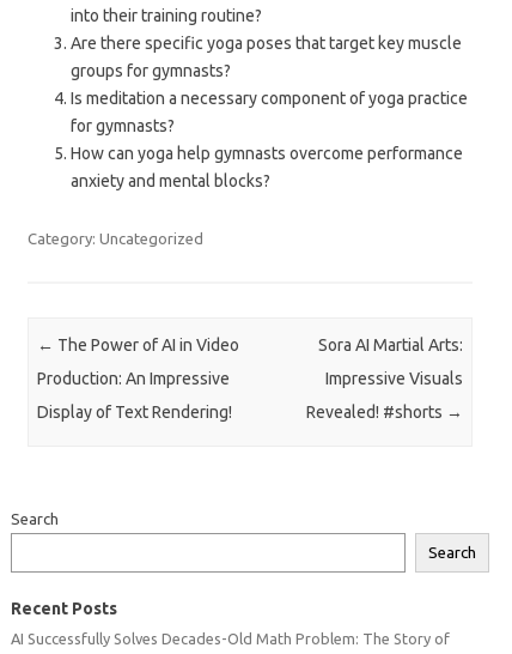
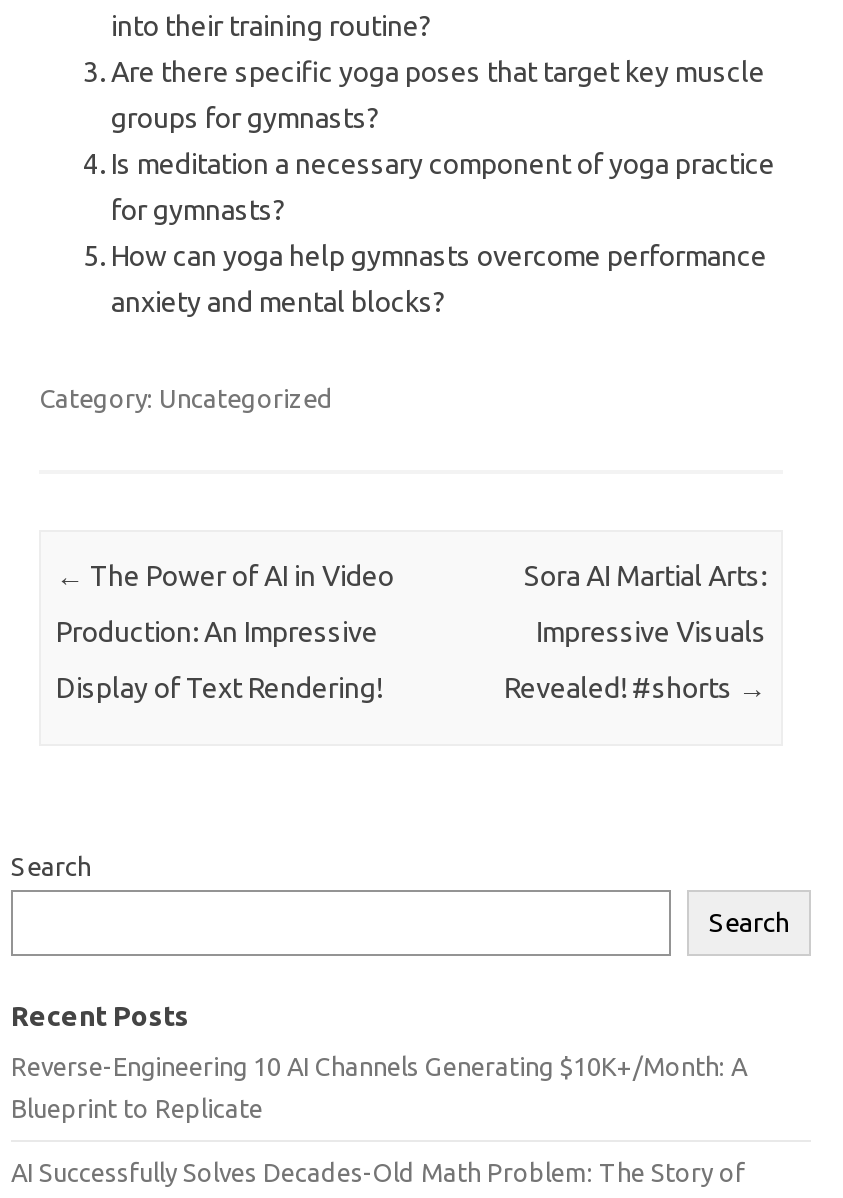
none -> [11,1052,747,1122] Reverse-Engineering 10 AI Channels Generating $10K+/Month: A | Blueprint to Replicate

